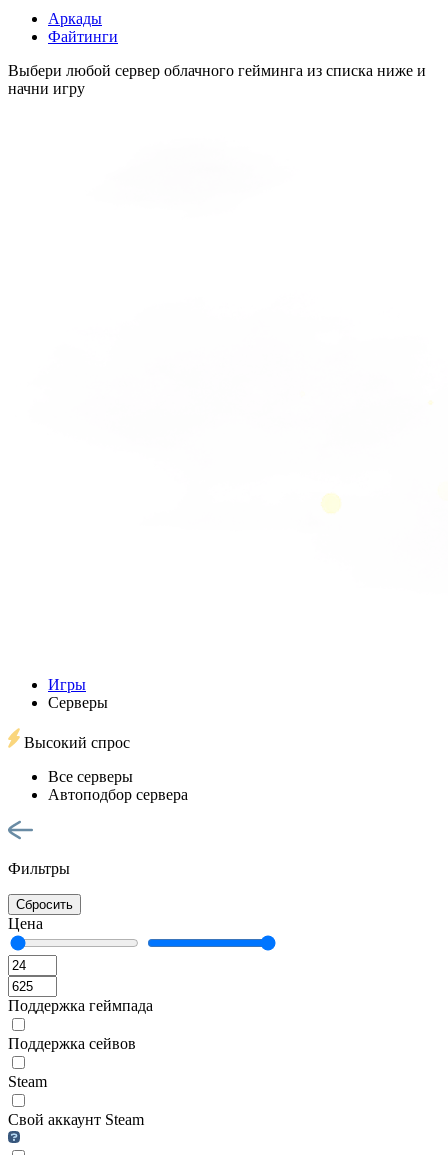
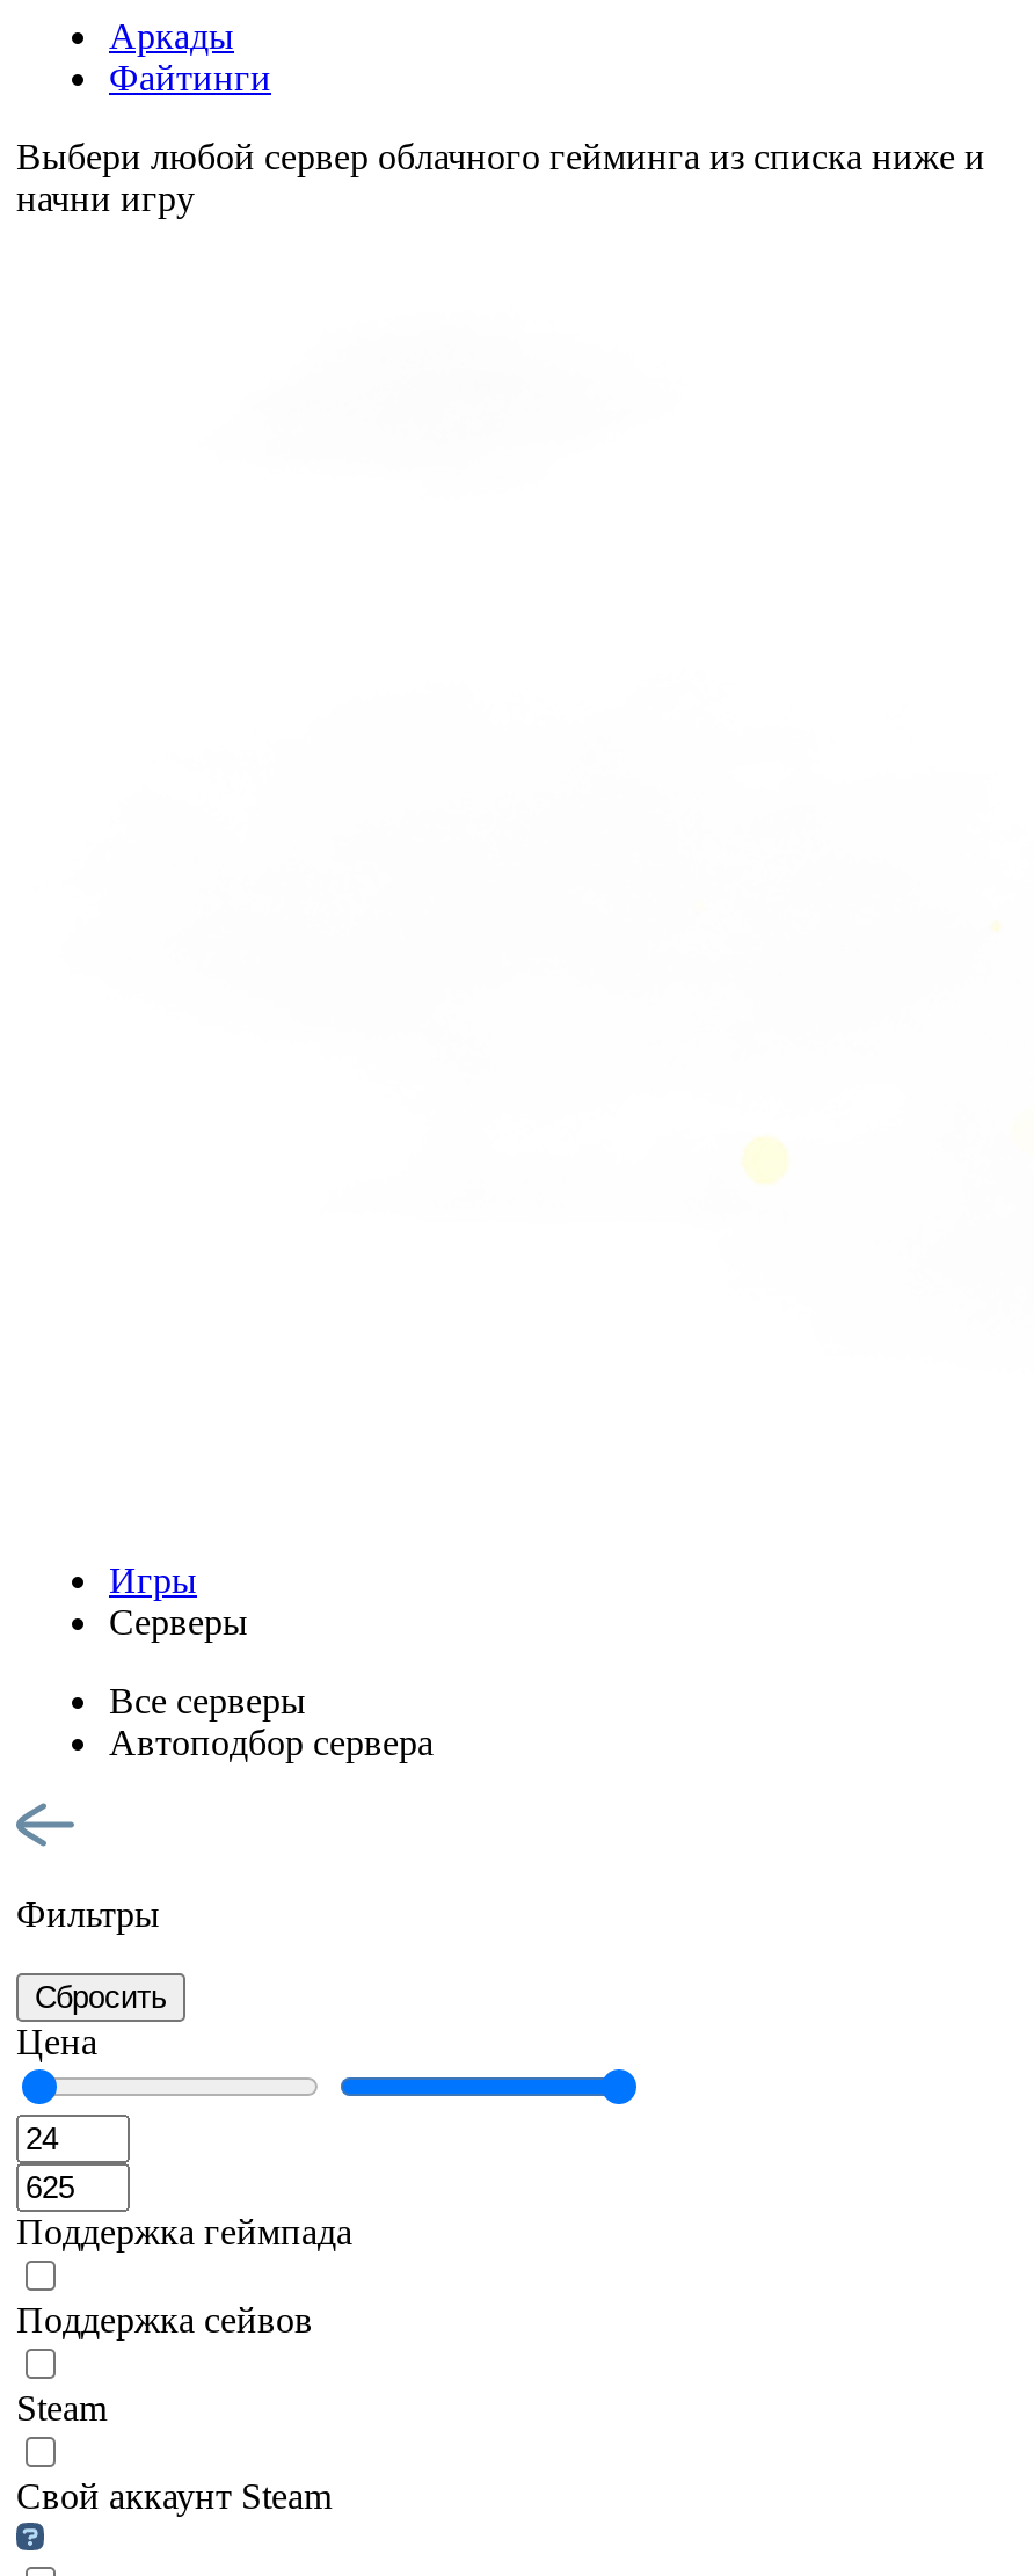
[20,734,130,751] Высокий спрос -> none

